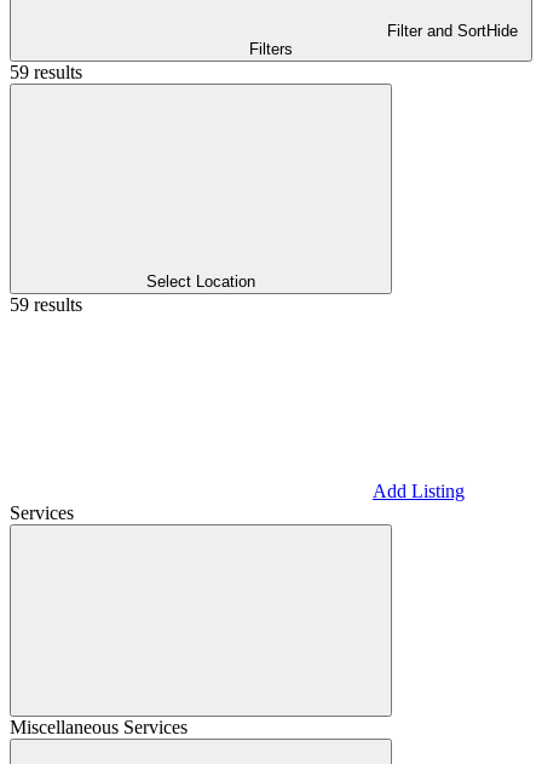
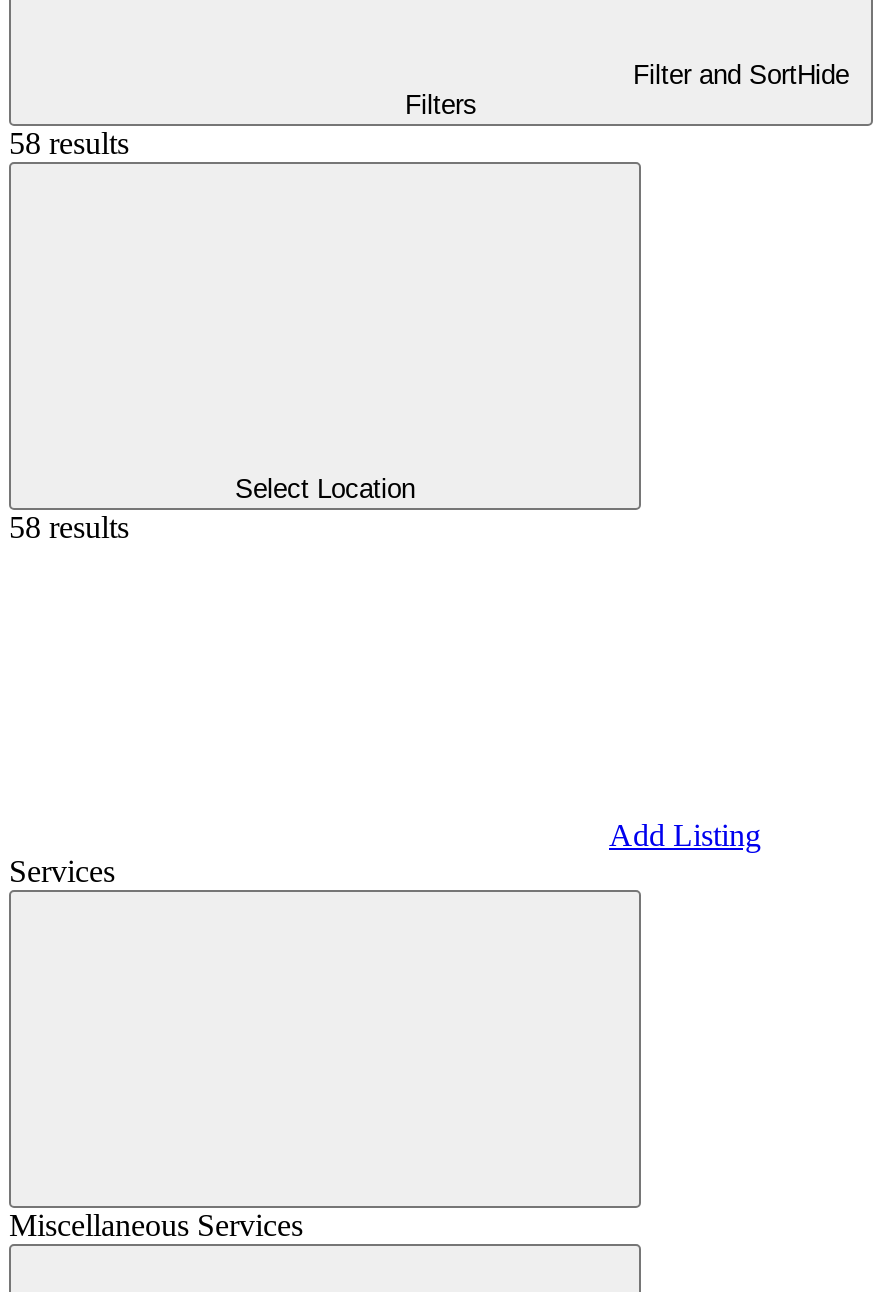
[10,62,82,82] 59 results -> [9,126,129,160] 58 results
[10,294,82,315] 59 results -> [9,510,129,544] 58 results

